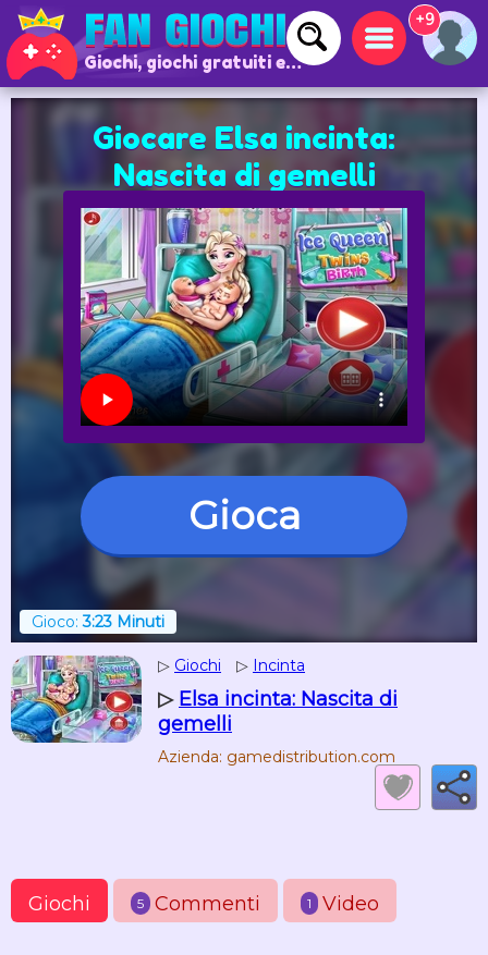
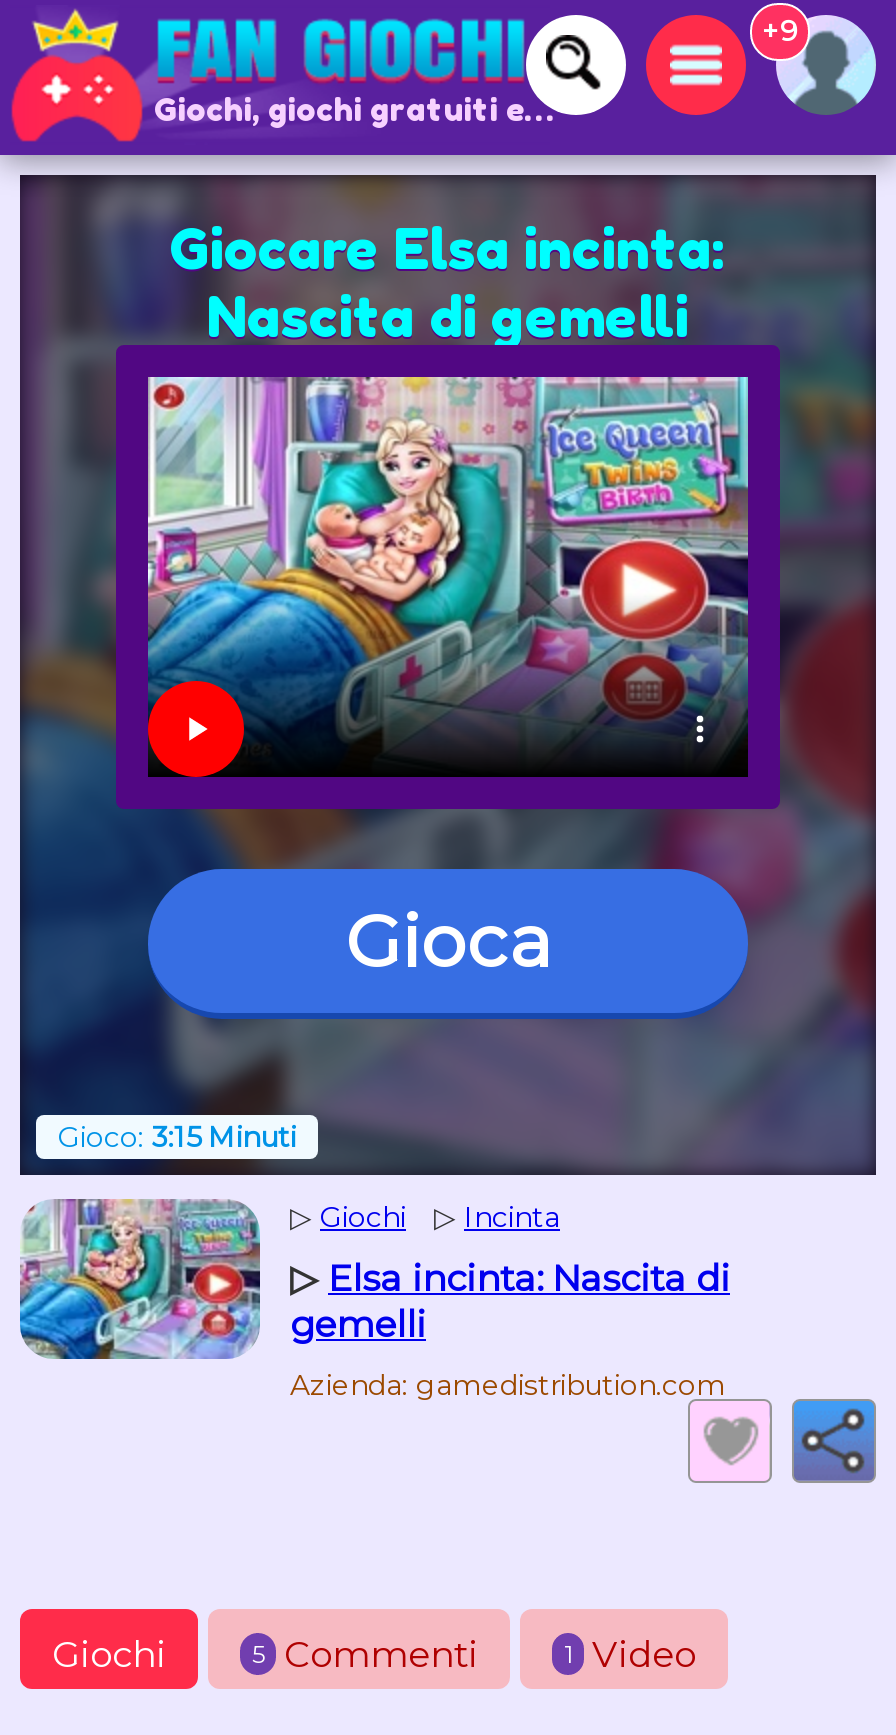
[32,612,164,632] Gioco: 3:23 Minuti -> [58,1119,296,1155] Gioco: 3:15 Minuti

